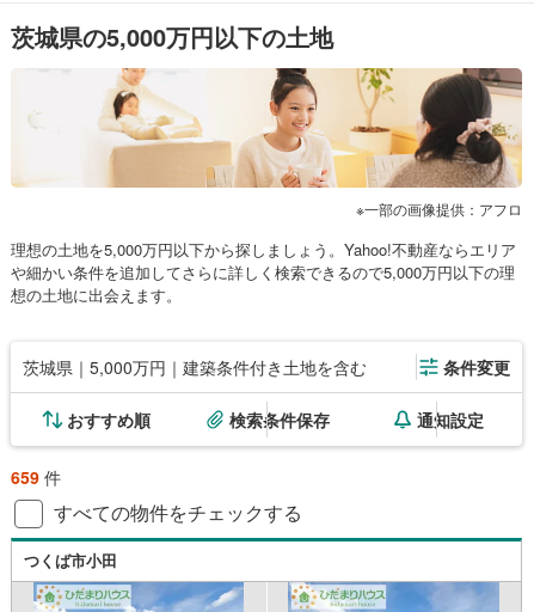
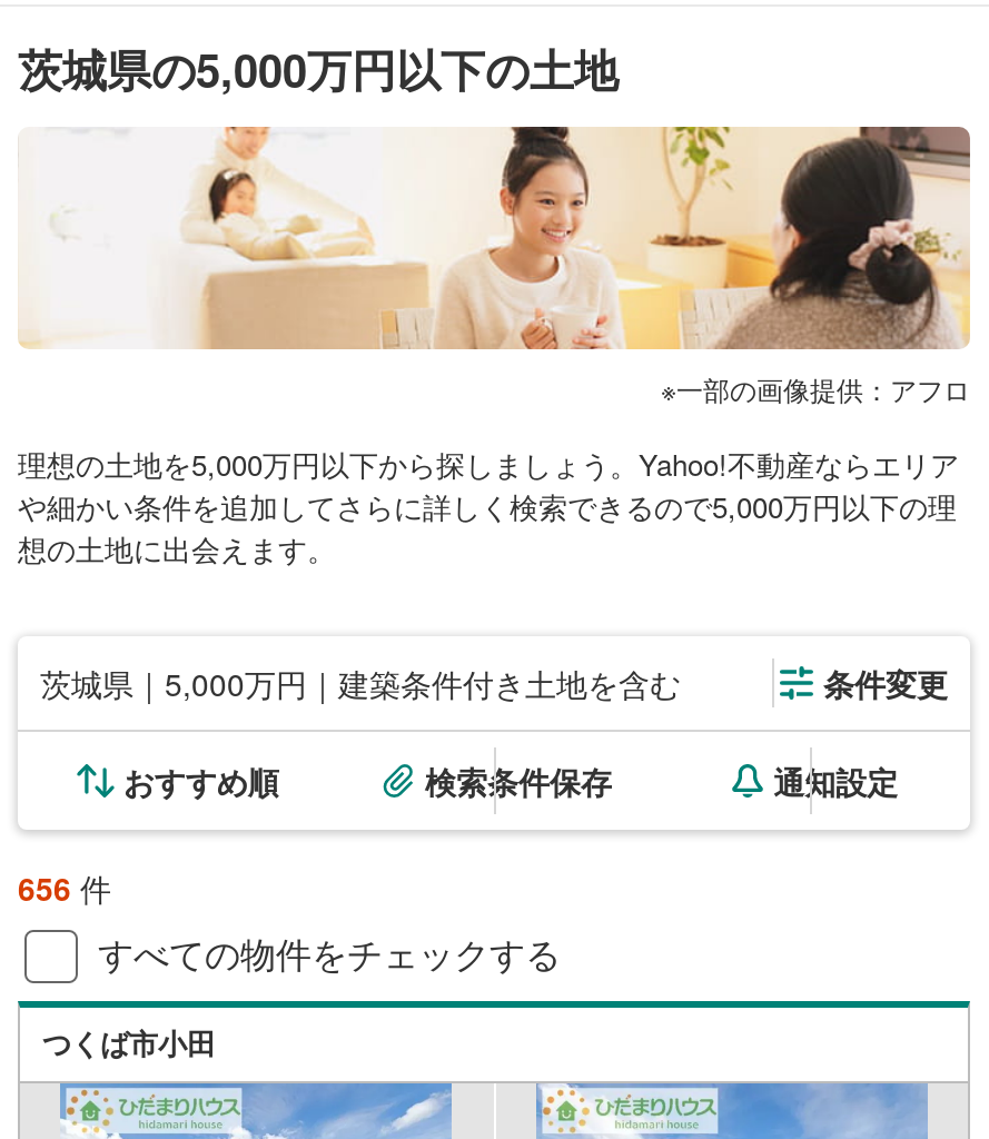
[11,465,61,489] 659件 -> [18,865,111,909] 656件

